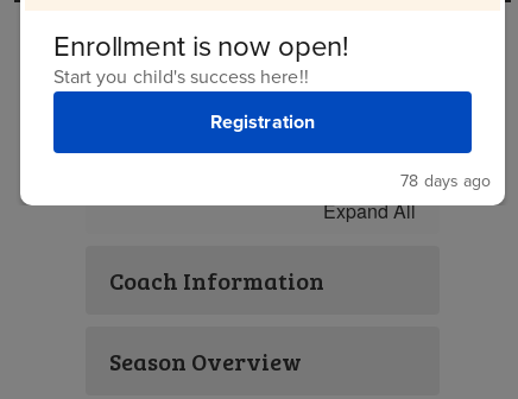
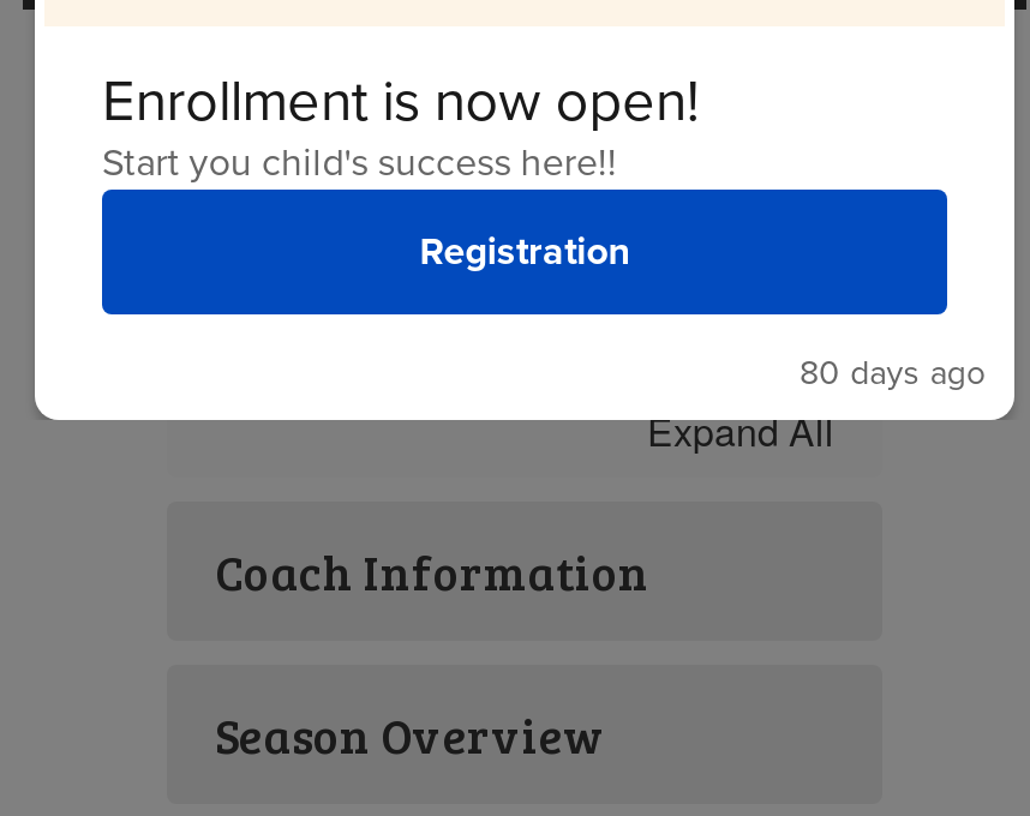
[401,169,491,194] 78 days ago -> [799,348,986,396] 80 days ago

